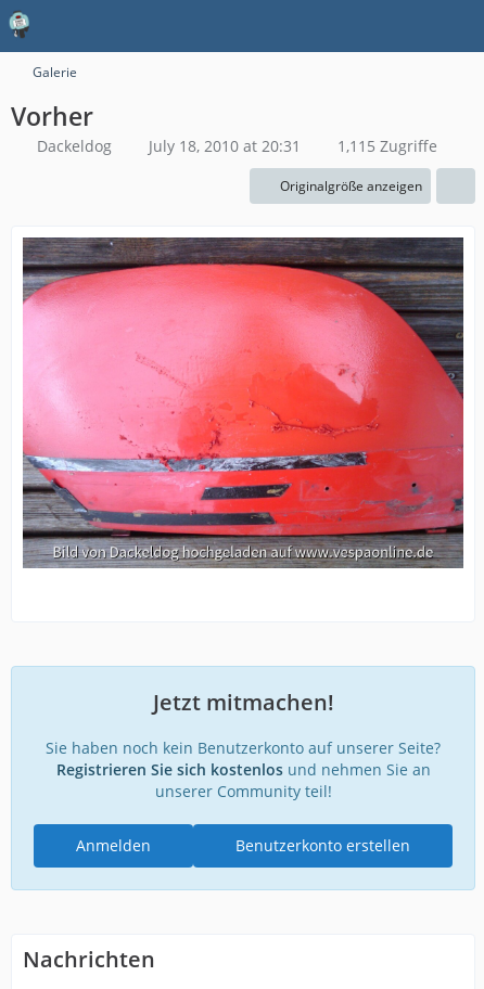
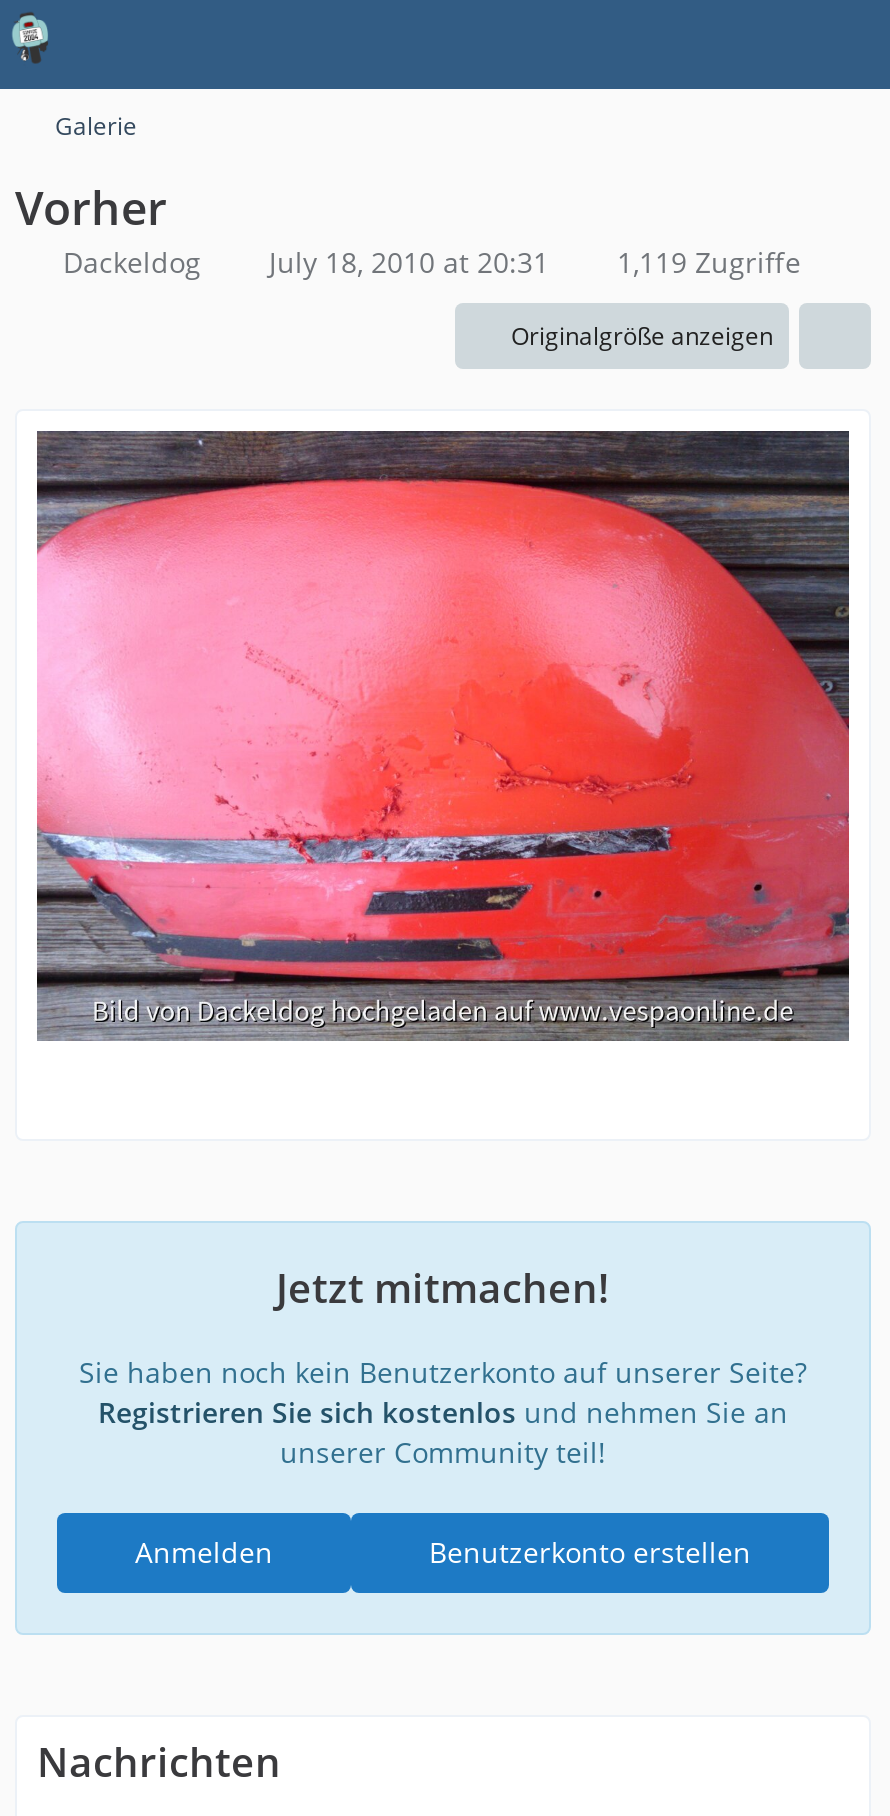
[37,136,437,156] Dackeldog July 18, 2010 at 20:31 1,115 Zugriffe -> [63,243,801,281] Dackeldog July 18, 2010 at 20:31 1,119 Zugriffe

